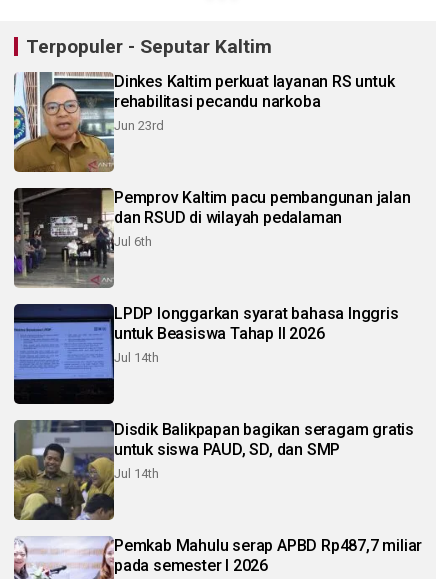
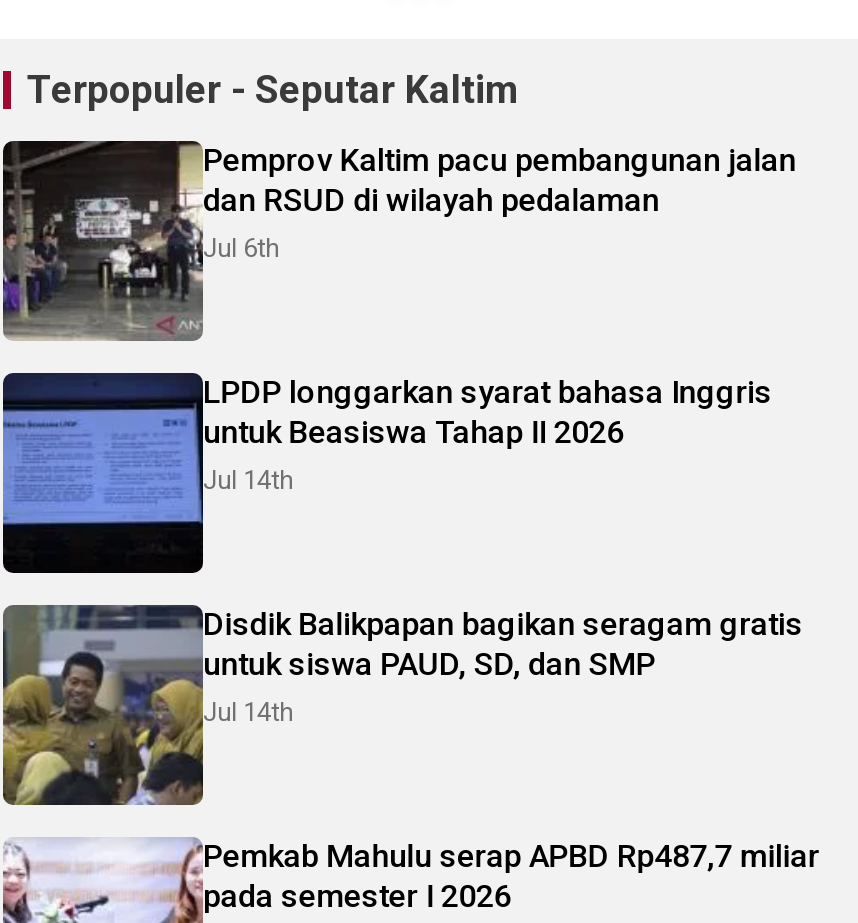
[13,71,394,172] [image] | Dinkes Kaltim perkuat layanan RS untuk | rehabilitasi pecandu narkoba | Jun 23rd -> none

